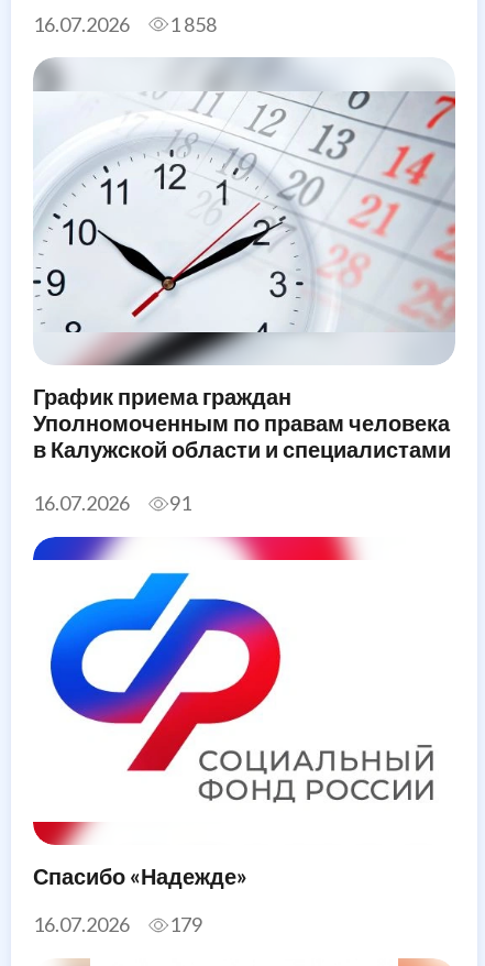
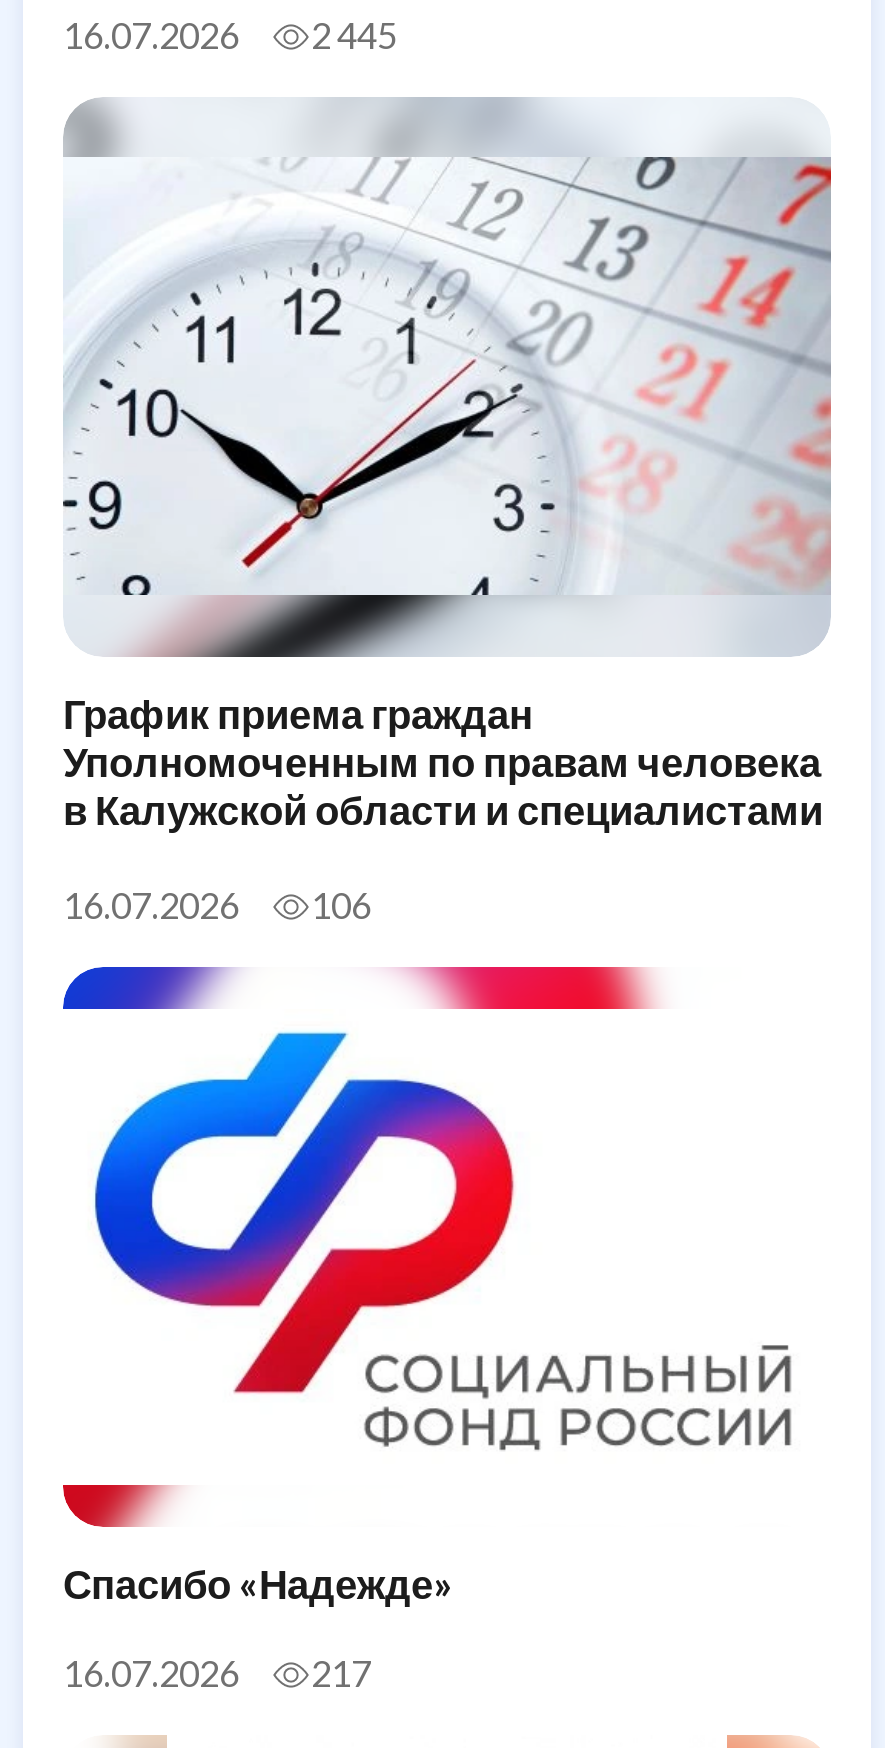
[33,12,217,36] 16.07.2026 1 858 -> [63,13,397,57] 16.07.2026 2 445
[33,491,191,515] 16.07.2026 91 -> [63,884,371,928] 16.07.2026 106
[33,913,202,937] 16.07.2026 179 -> [63,1651,371,1695] 16.07.2026 217

